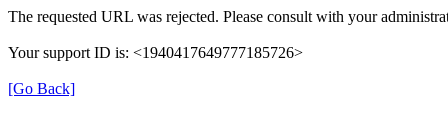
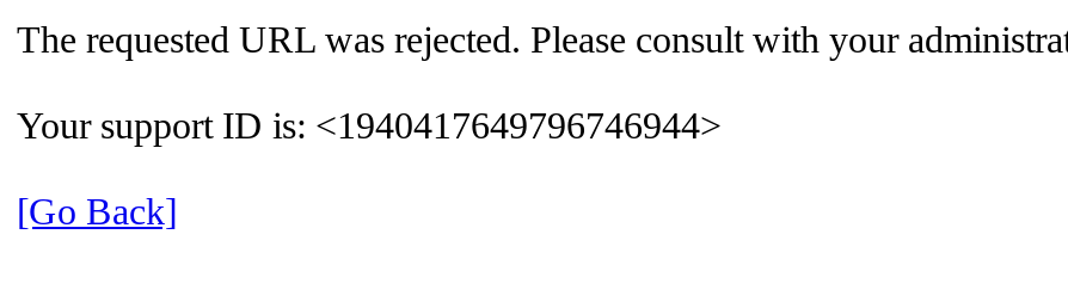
[8,44,303,61] Your support ID is: <1940417649777185726> -> [17,105,722,146] Your support ID is: <1940417649796746944>

